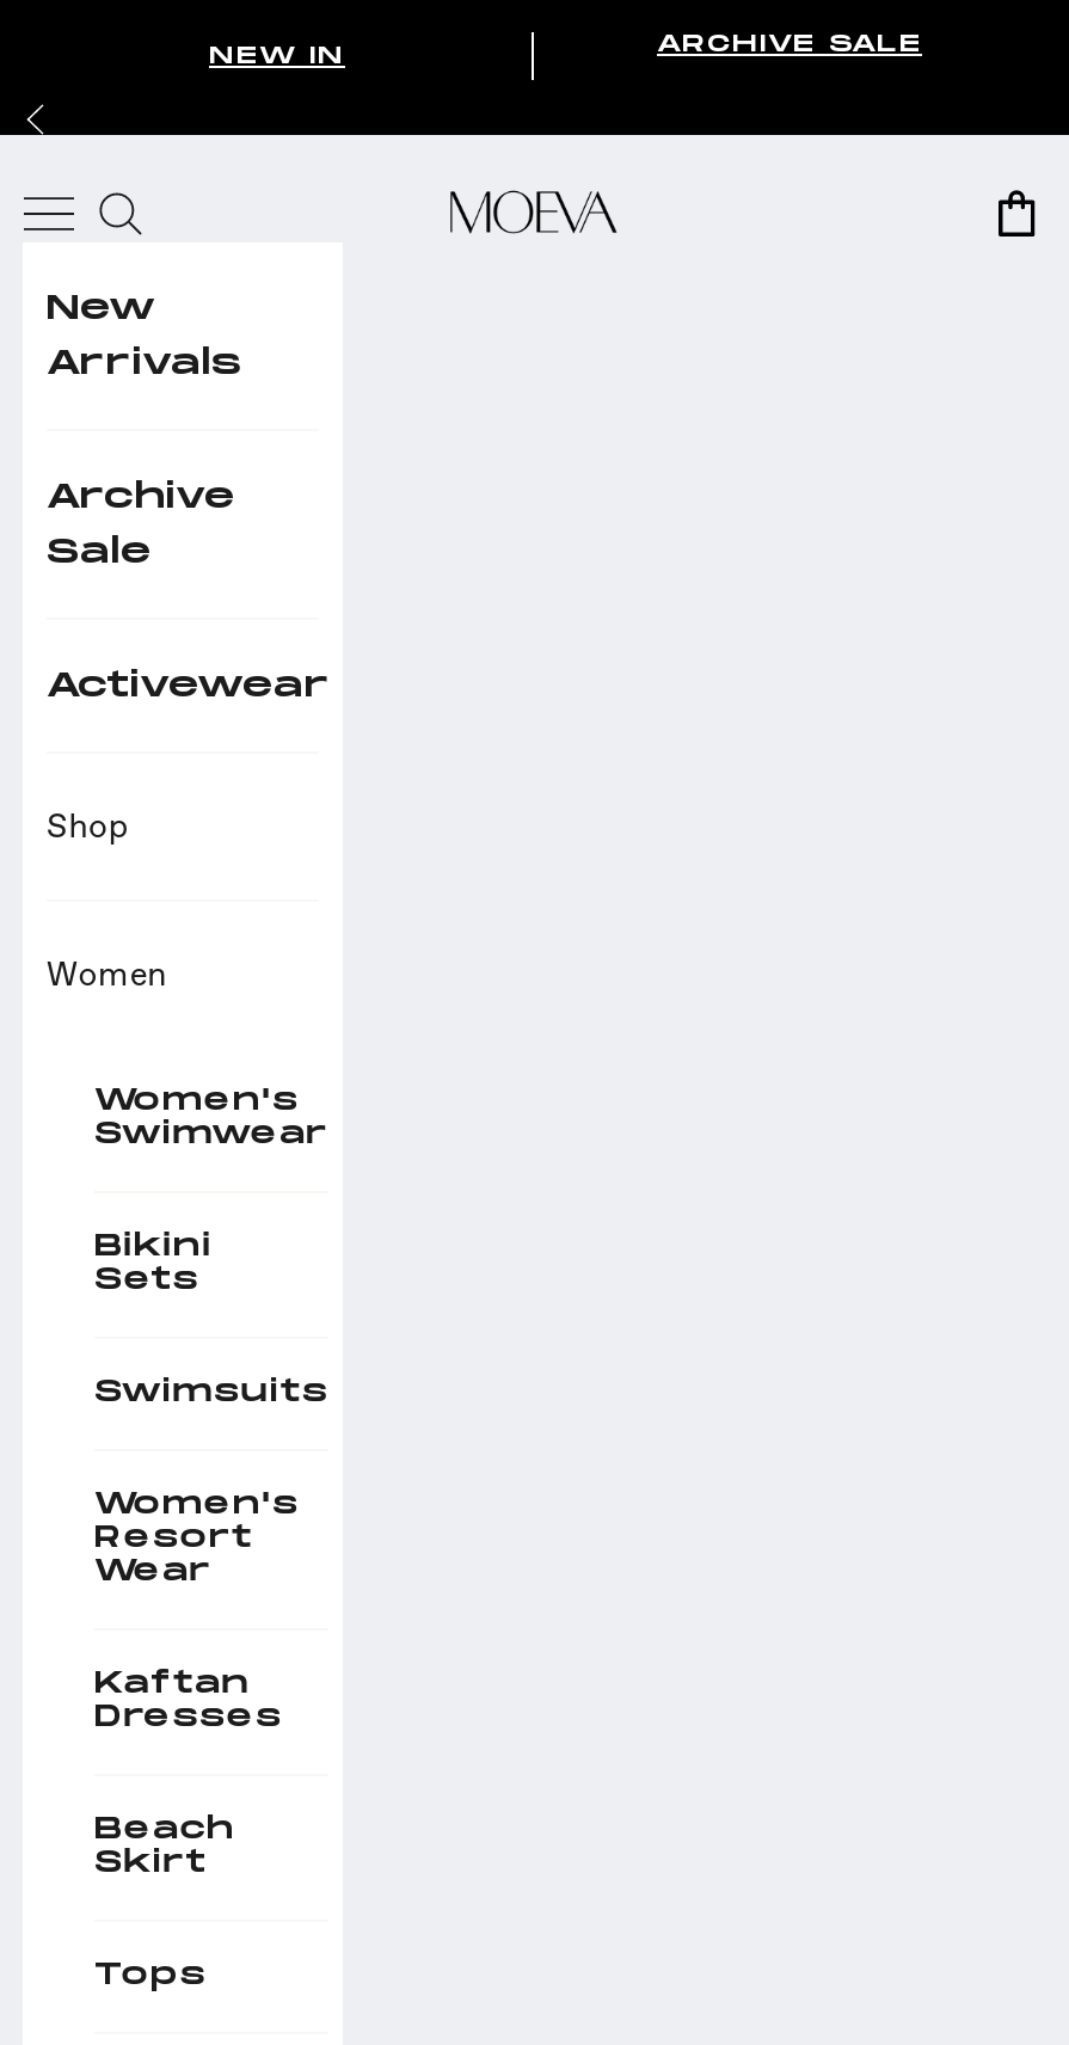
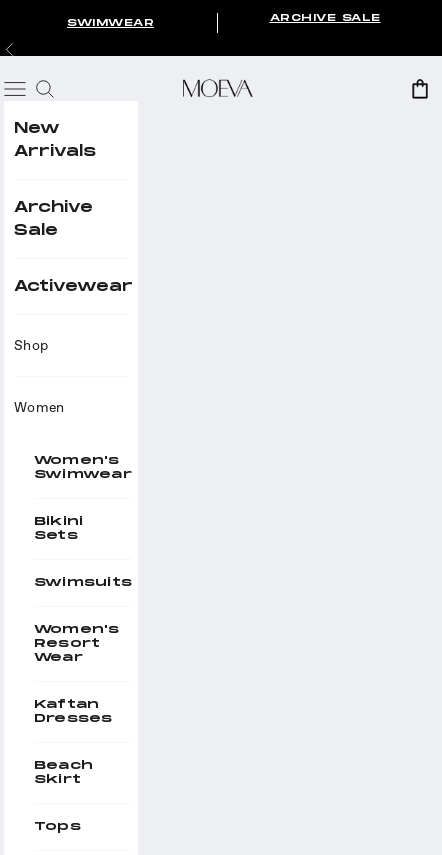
[209,41,345,69] NEW IN -> [67,16,154,28] SWIMWEAR

